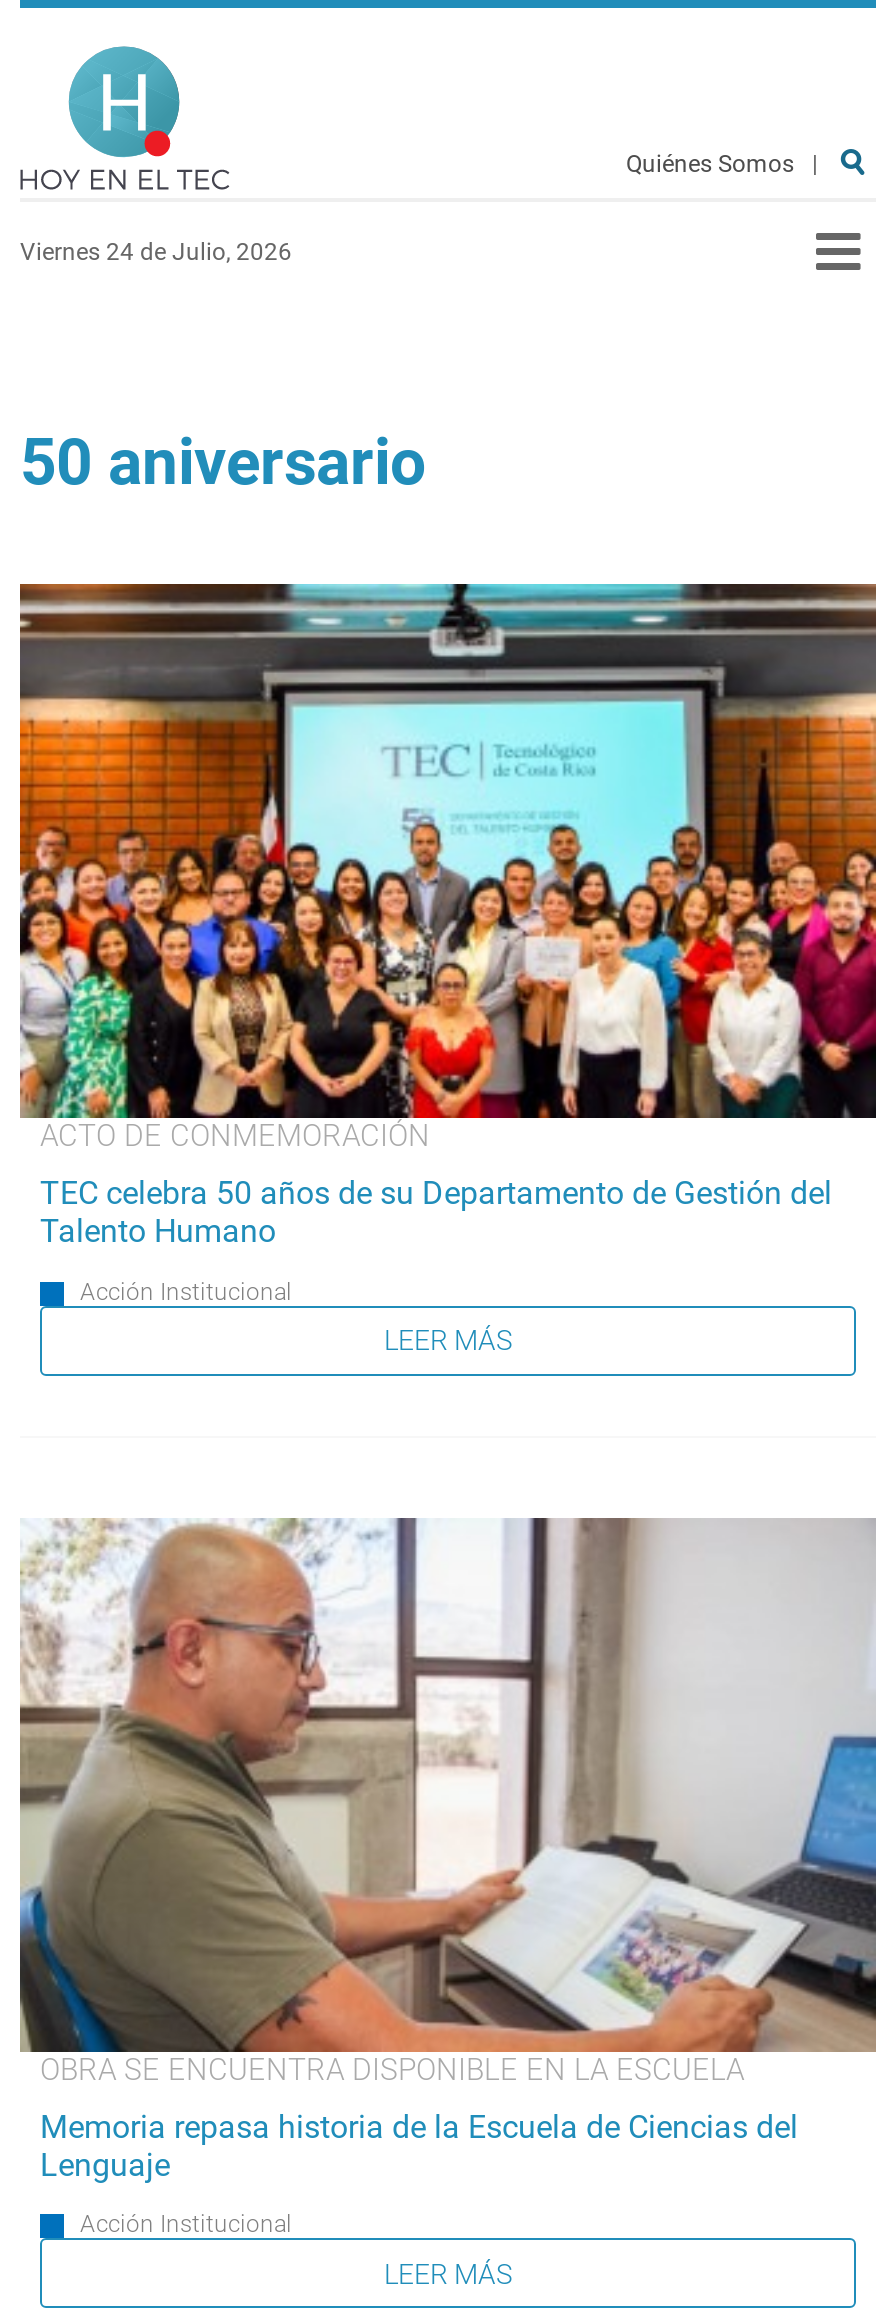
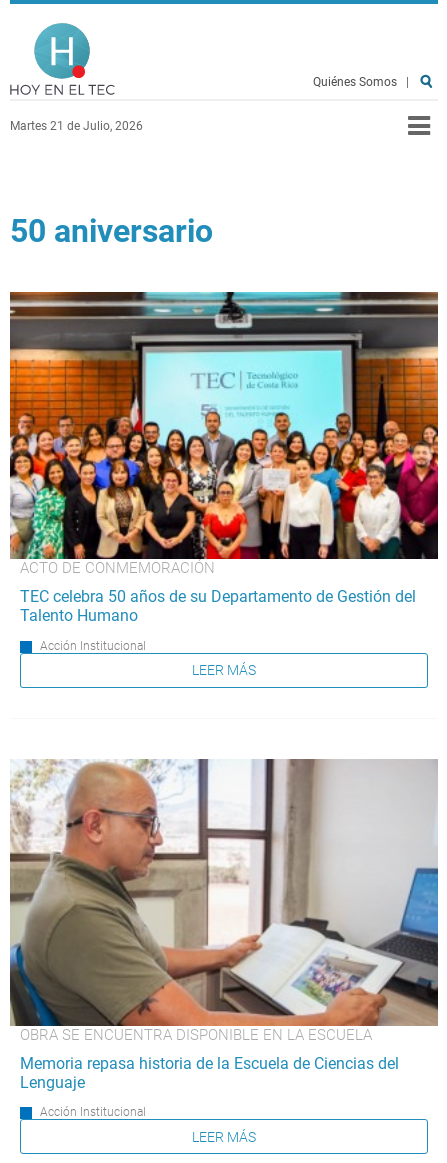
[20,238,292,266] Viernes 24 de Julio, 2026 -> [10,119,143,133] Martes 21 de Julio, 2026

